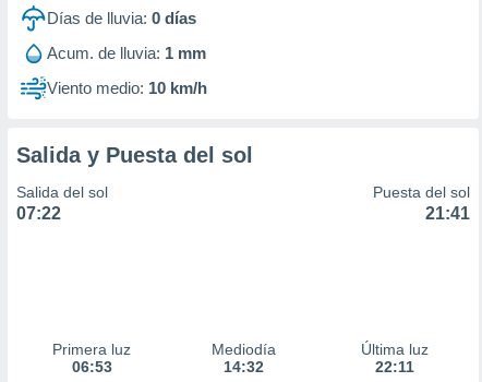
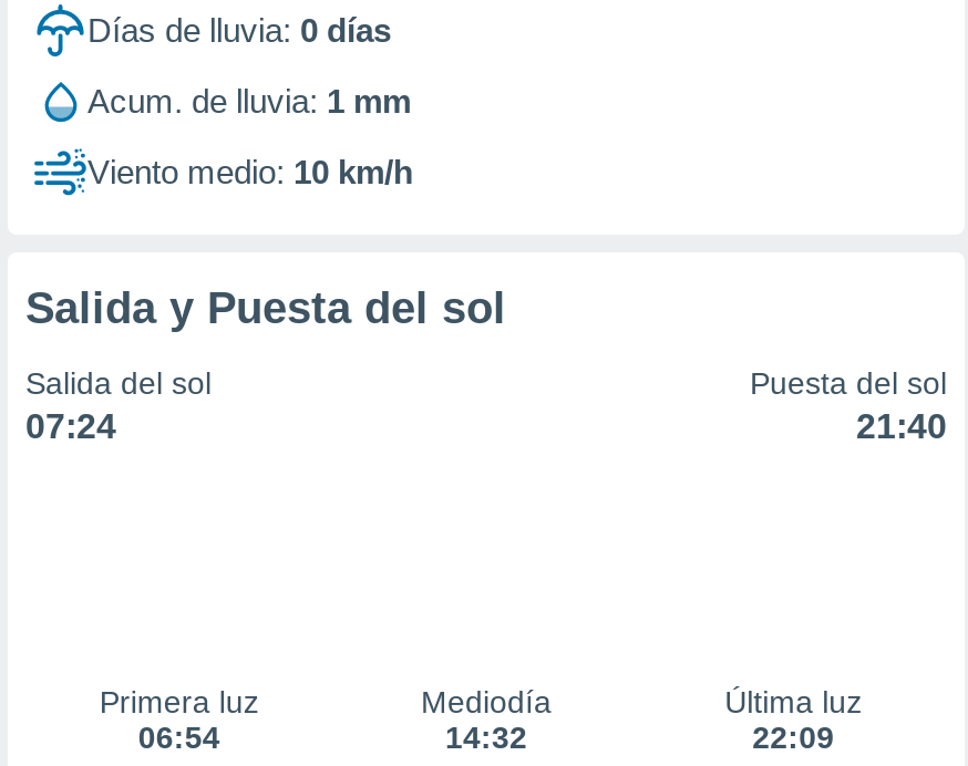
[16,204,61,223] 07:22 -> [25,407,116,445] 07:24
[425,204,470,223] 21:41 -> [856,407,947,445] 21:40
[72,358,112,375] 06:53 -> [138,720,220,755] 06:54
[375,358,414,375] 22:11 -> [752,720,834,755] 22:09

